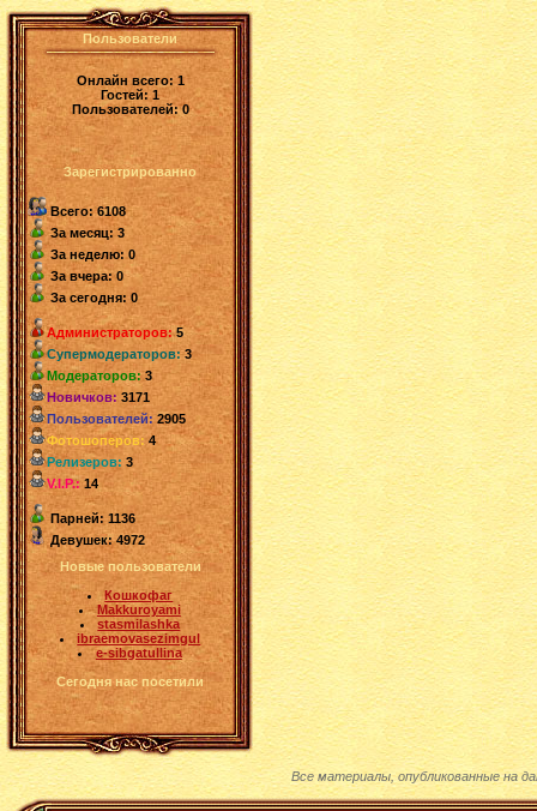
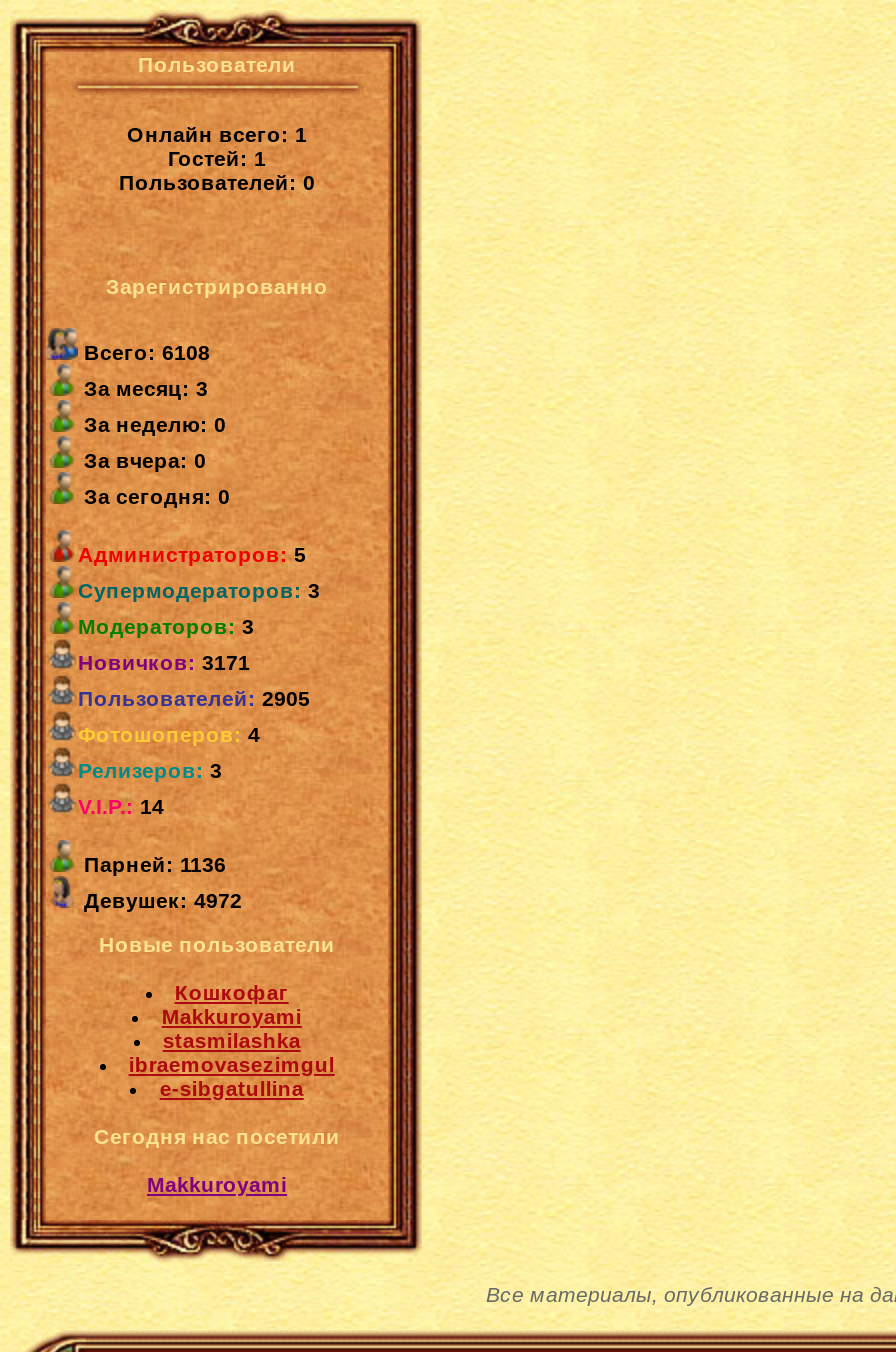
none -> [147,1173,287,1197] Makkuroyami

